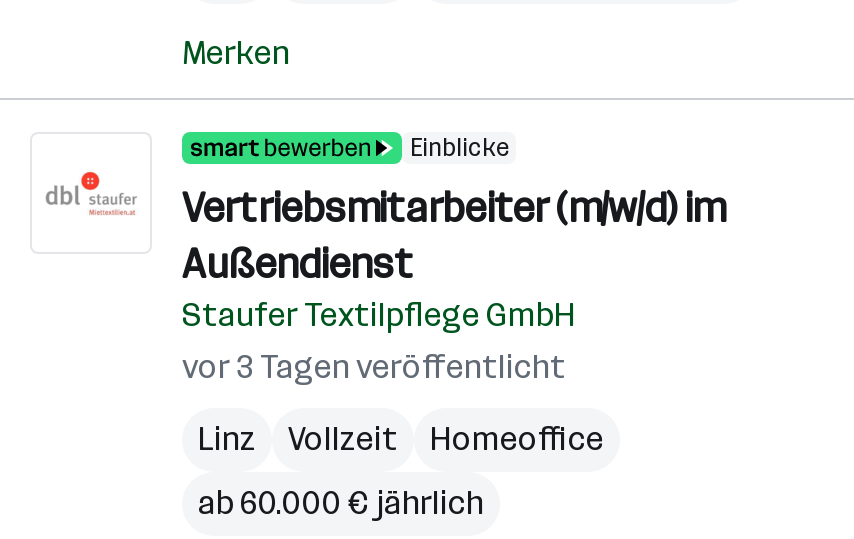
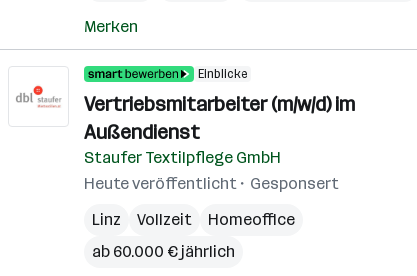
[182,348,566,386] vor 3 Tagen veröffentlicht -> [84,174,339,193] Heute veröffentlicht | Gesponsert

